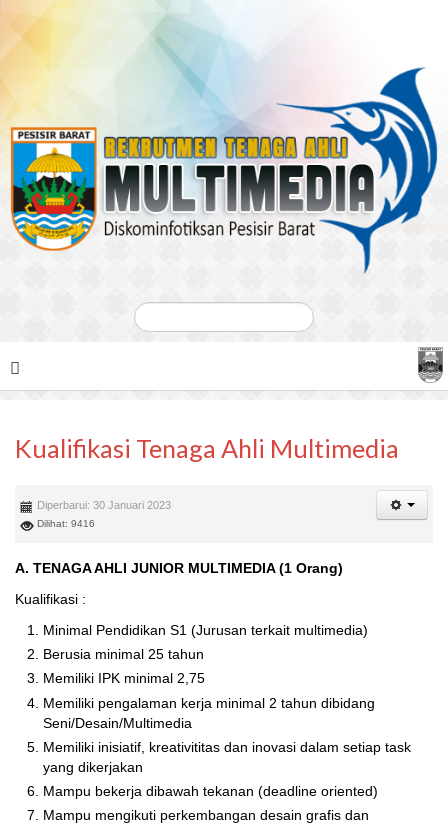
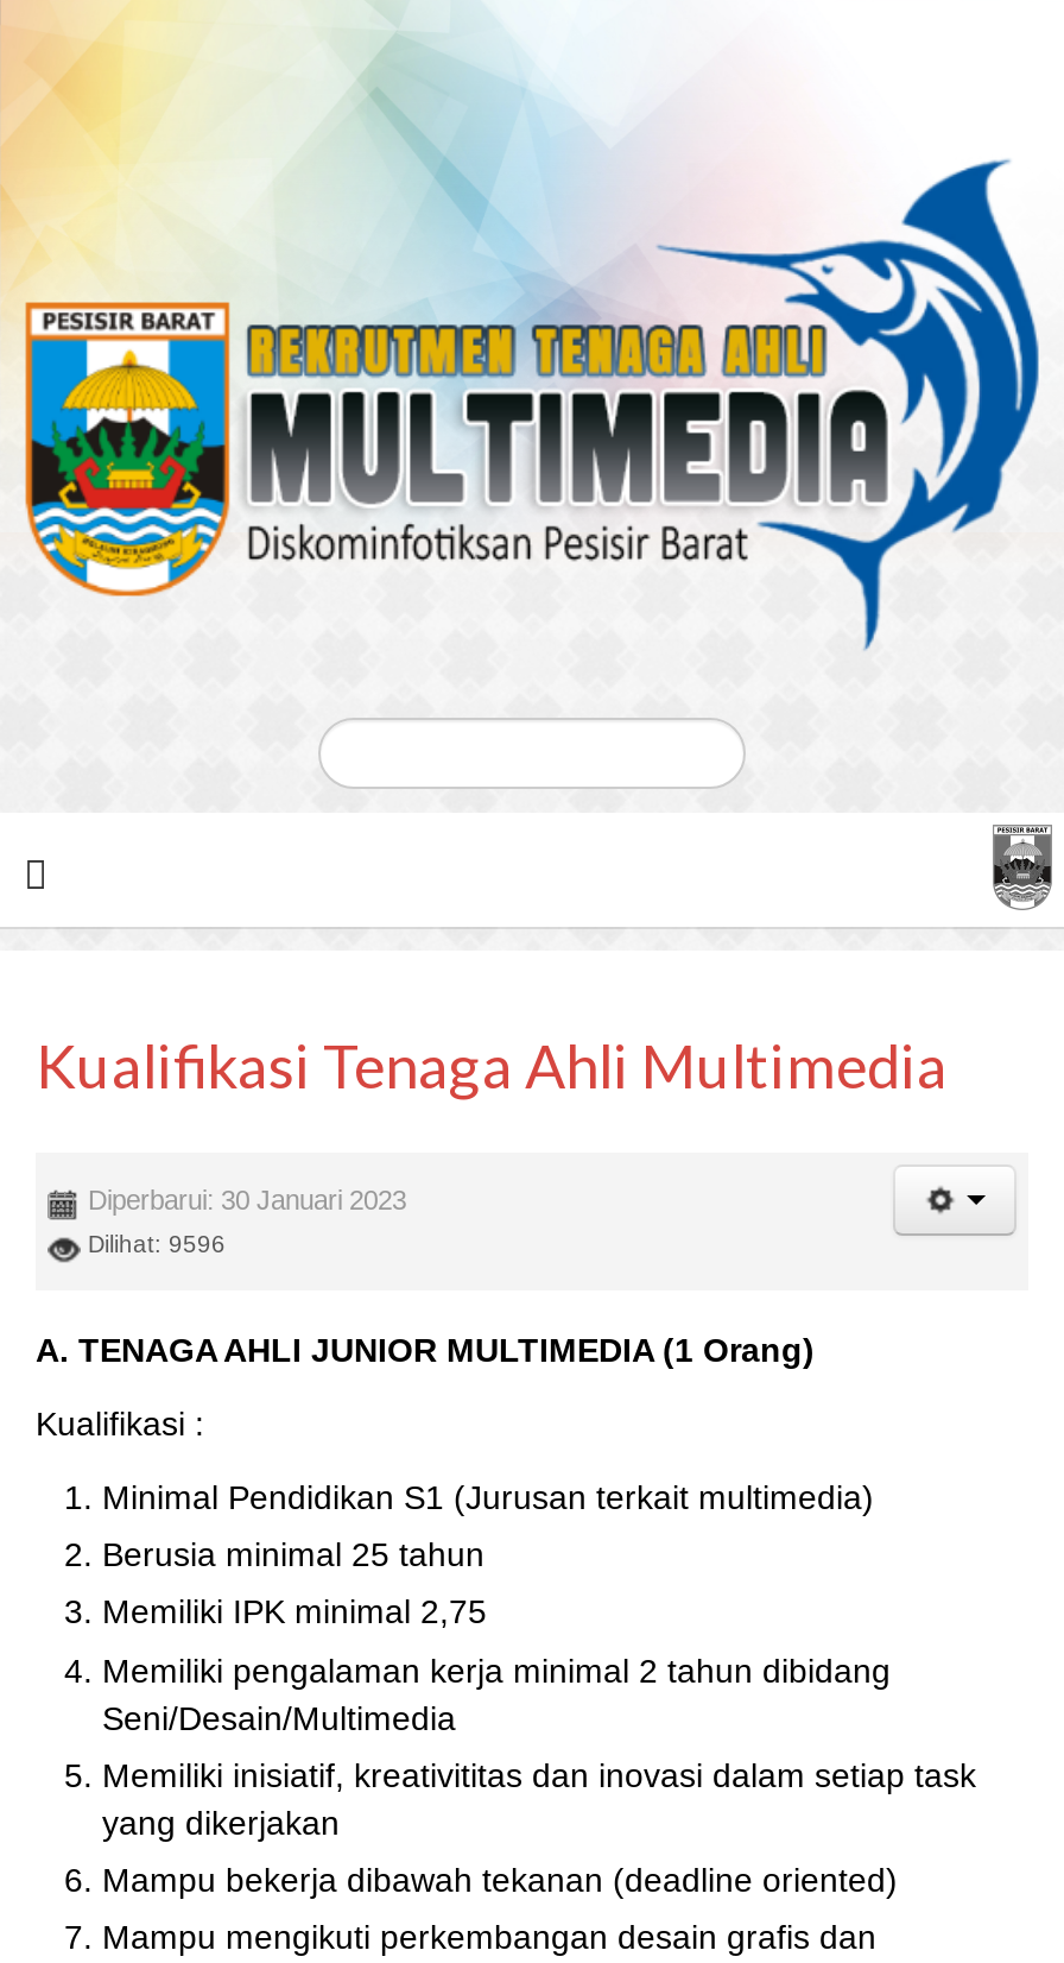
[34,518,95,529] Dilihat: 9416 -> [81,1231,226,1257] Dilihat: 9596

